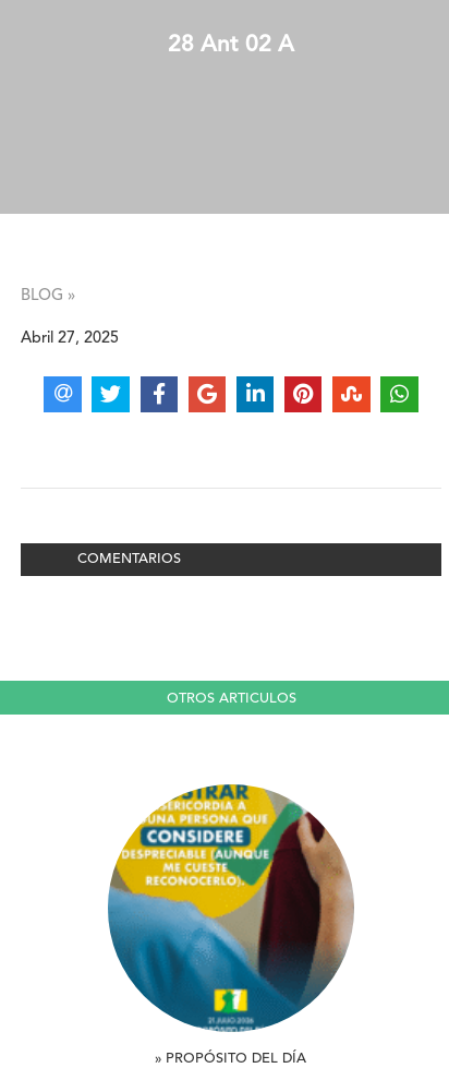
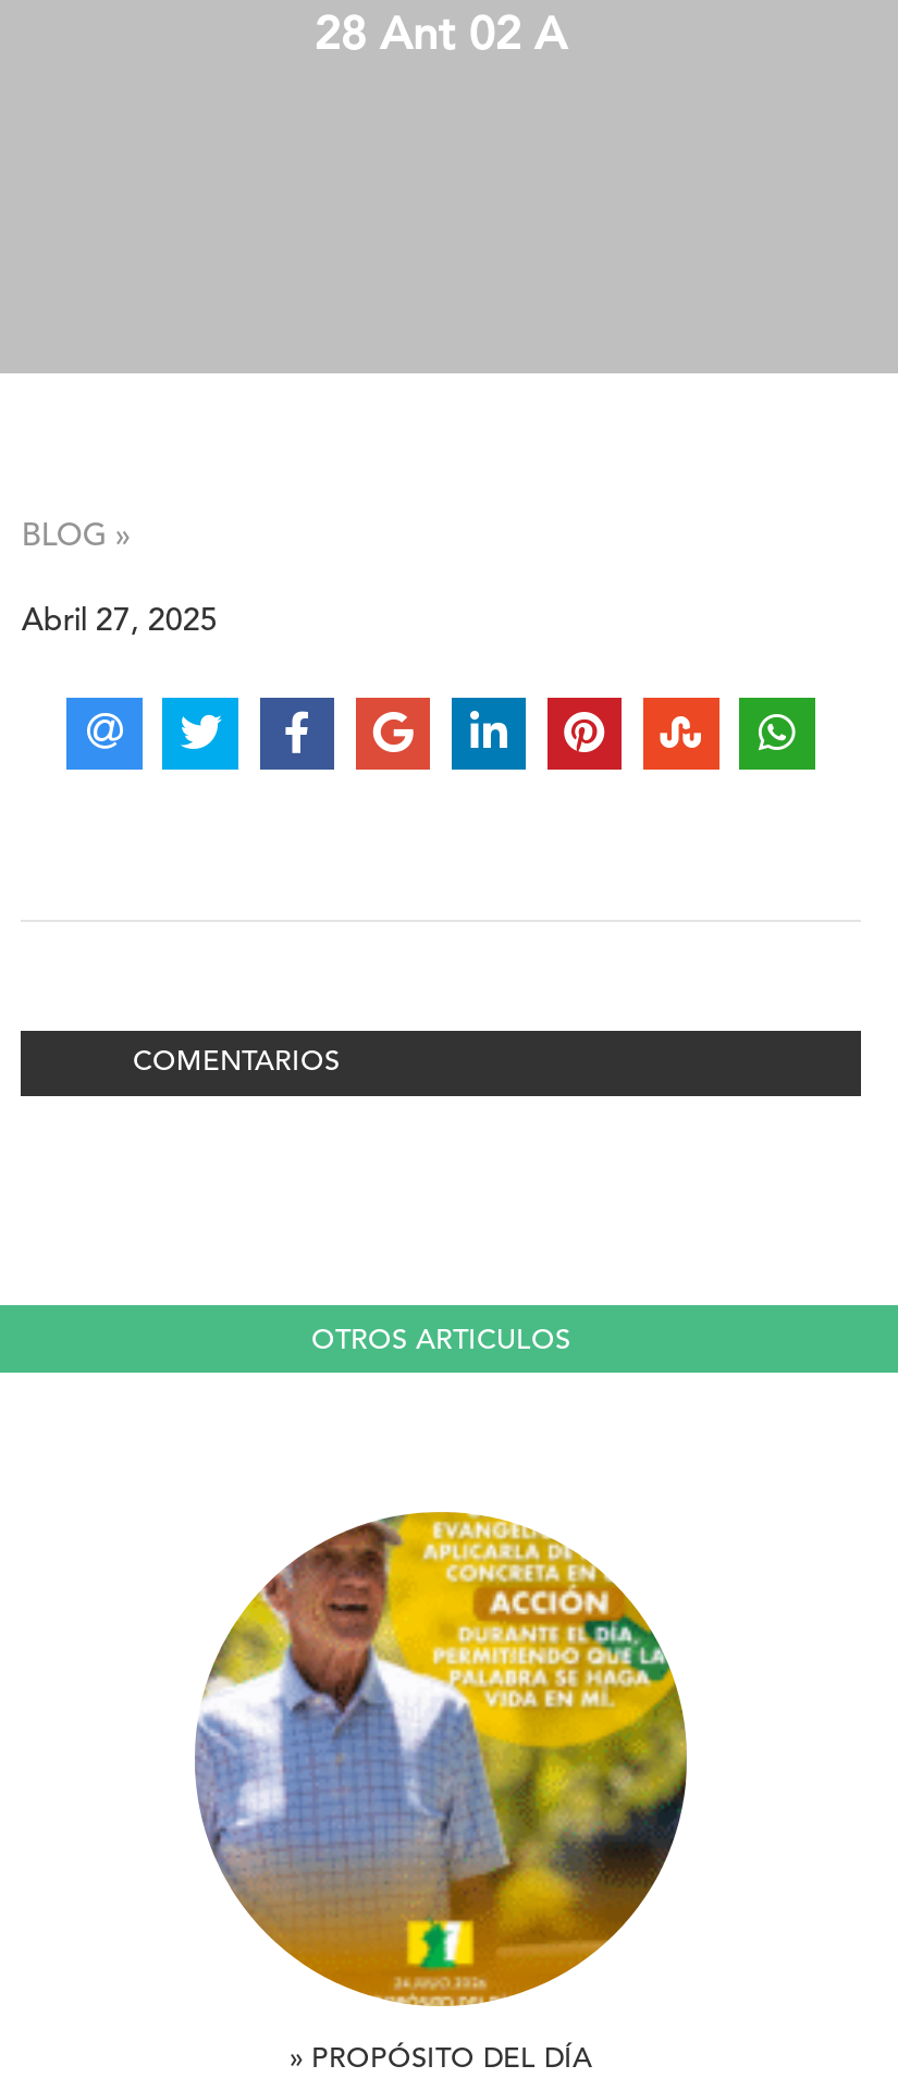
[108,783,354,1033] [image] -> [195,1510,687,2006] [image]

